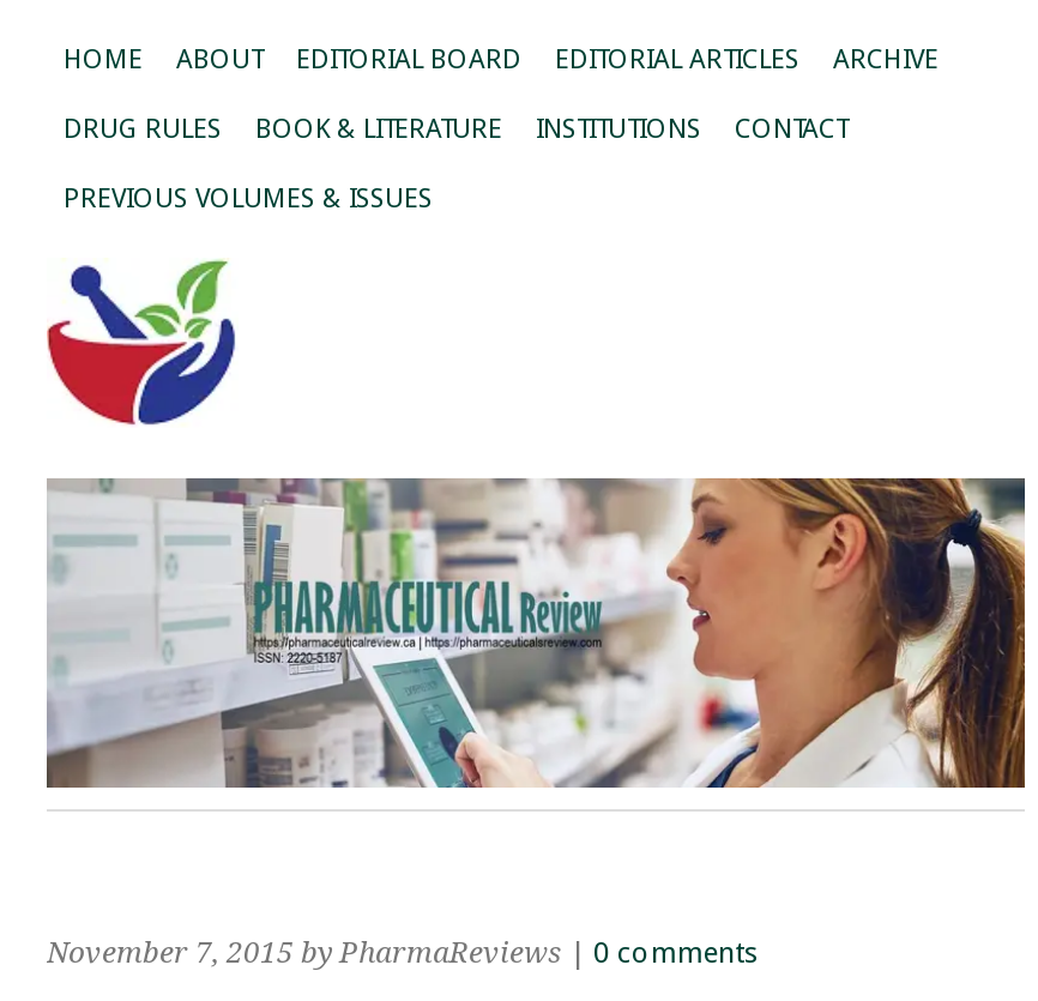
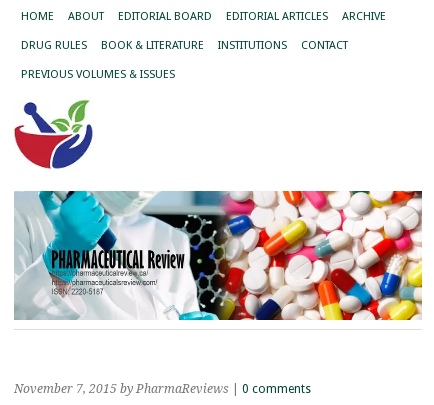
[47,476,1027,790] [image] -> [15,190,423,321] [image]

